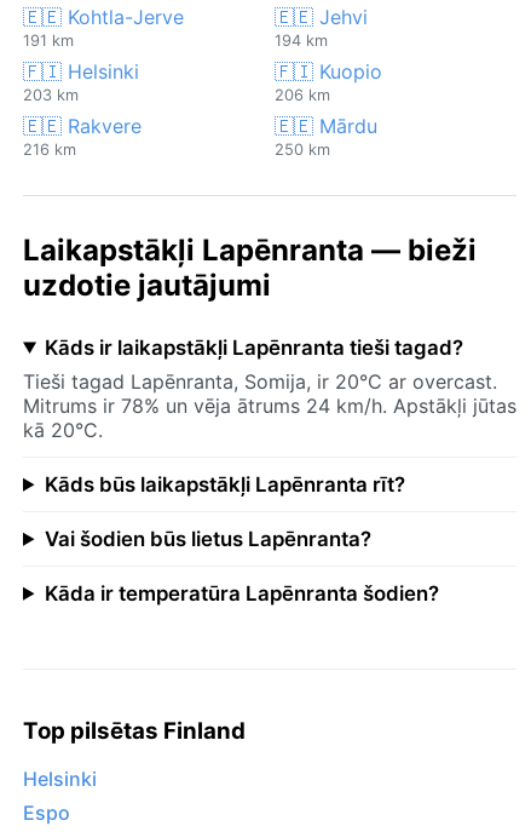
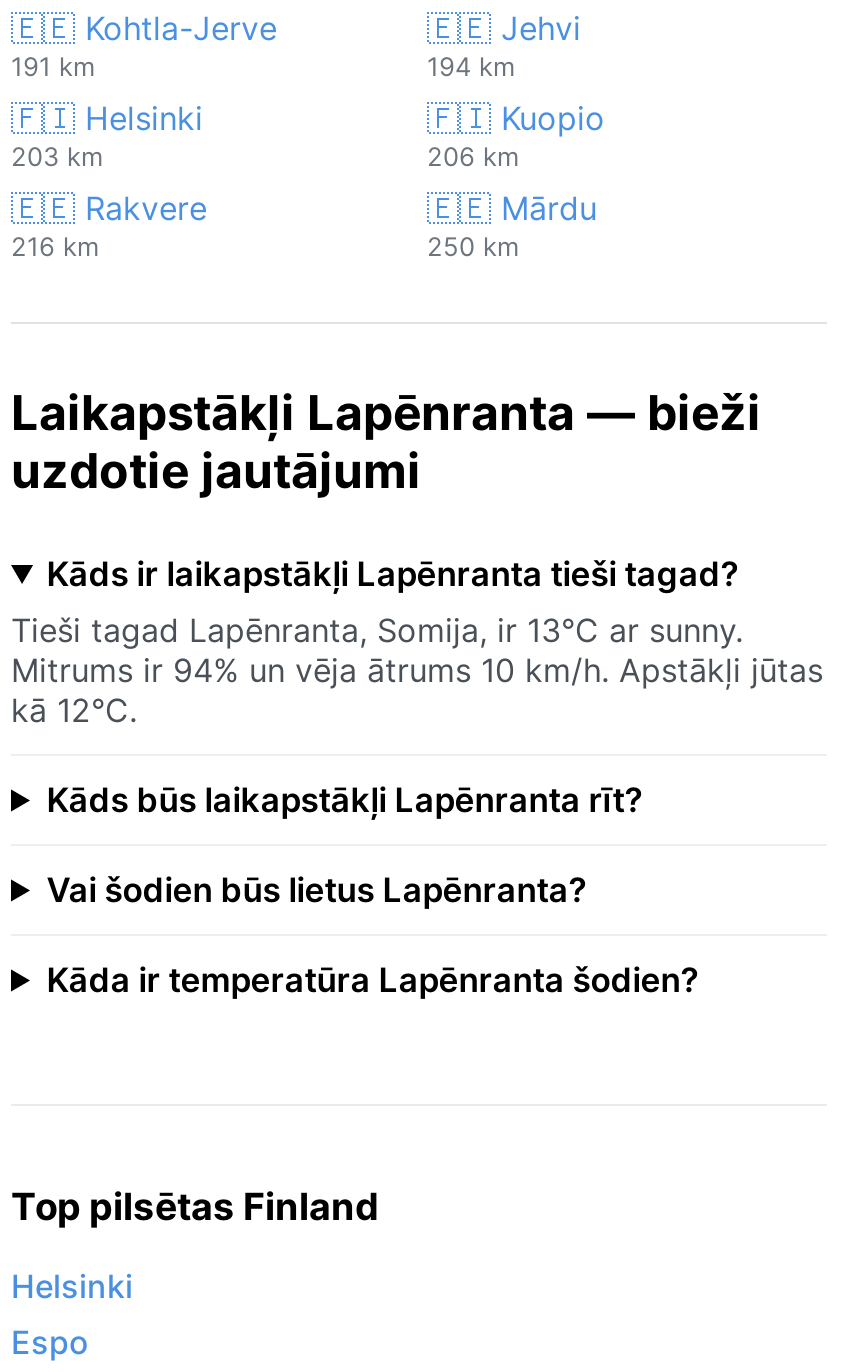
[23,369,497,393] Tieši tagad Lapēnranta, Somija, ir 20°C ar overcast. -> [11,610,743,650] Tieši tagad Lapēnranta, Somija, ir 13°C ar sunny.
[23,393,516,418] Mitrums ir 78% un vēja ātrums 24 km/h. Apstākļi jūtas -> [11,650,823,690] Mitrums ir 94% un vēja ātrums 10 km/h. Apstākļi jūtas
[23,418,103,442] kā 20°C. -> [11,690,137,730] kā 12°C.

